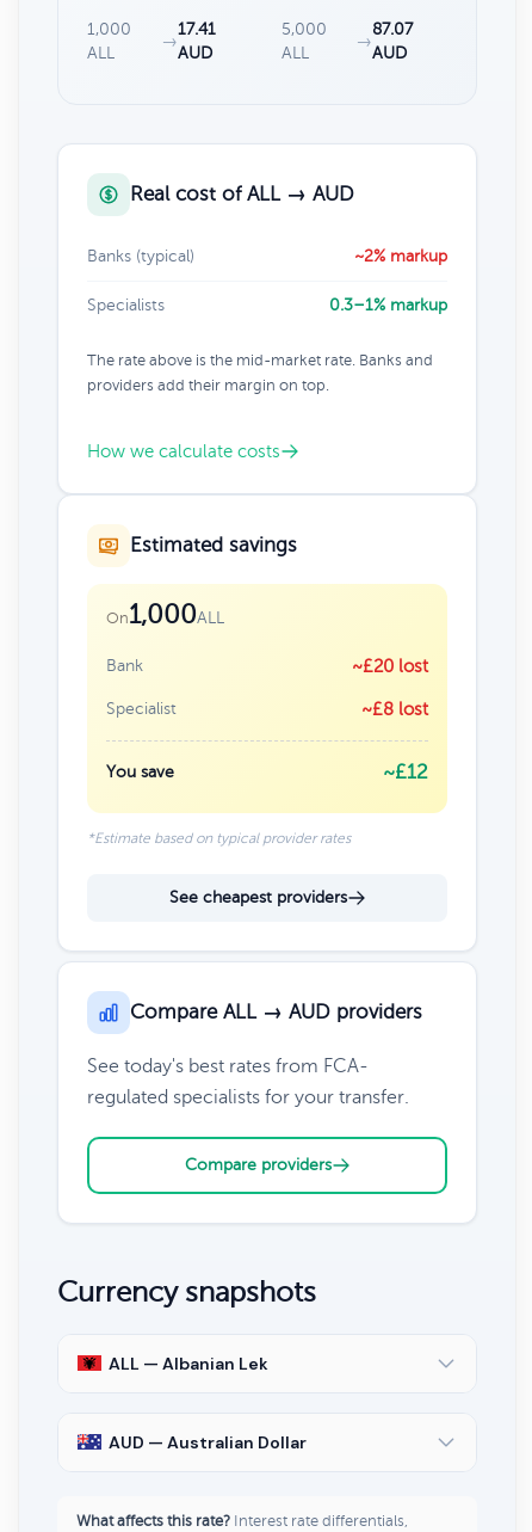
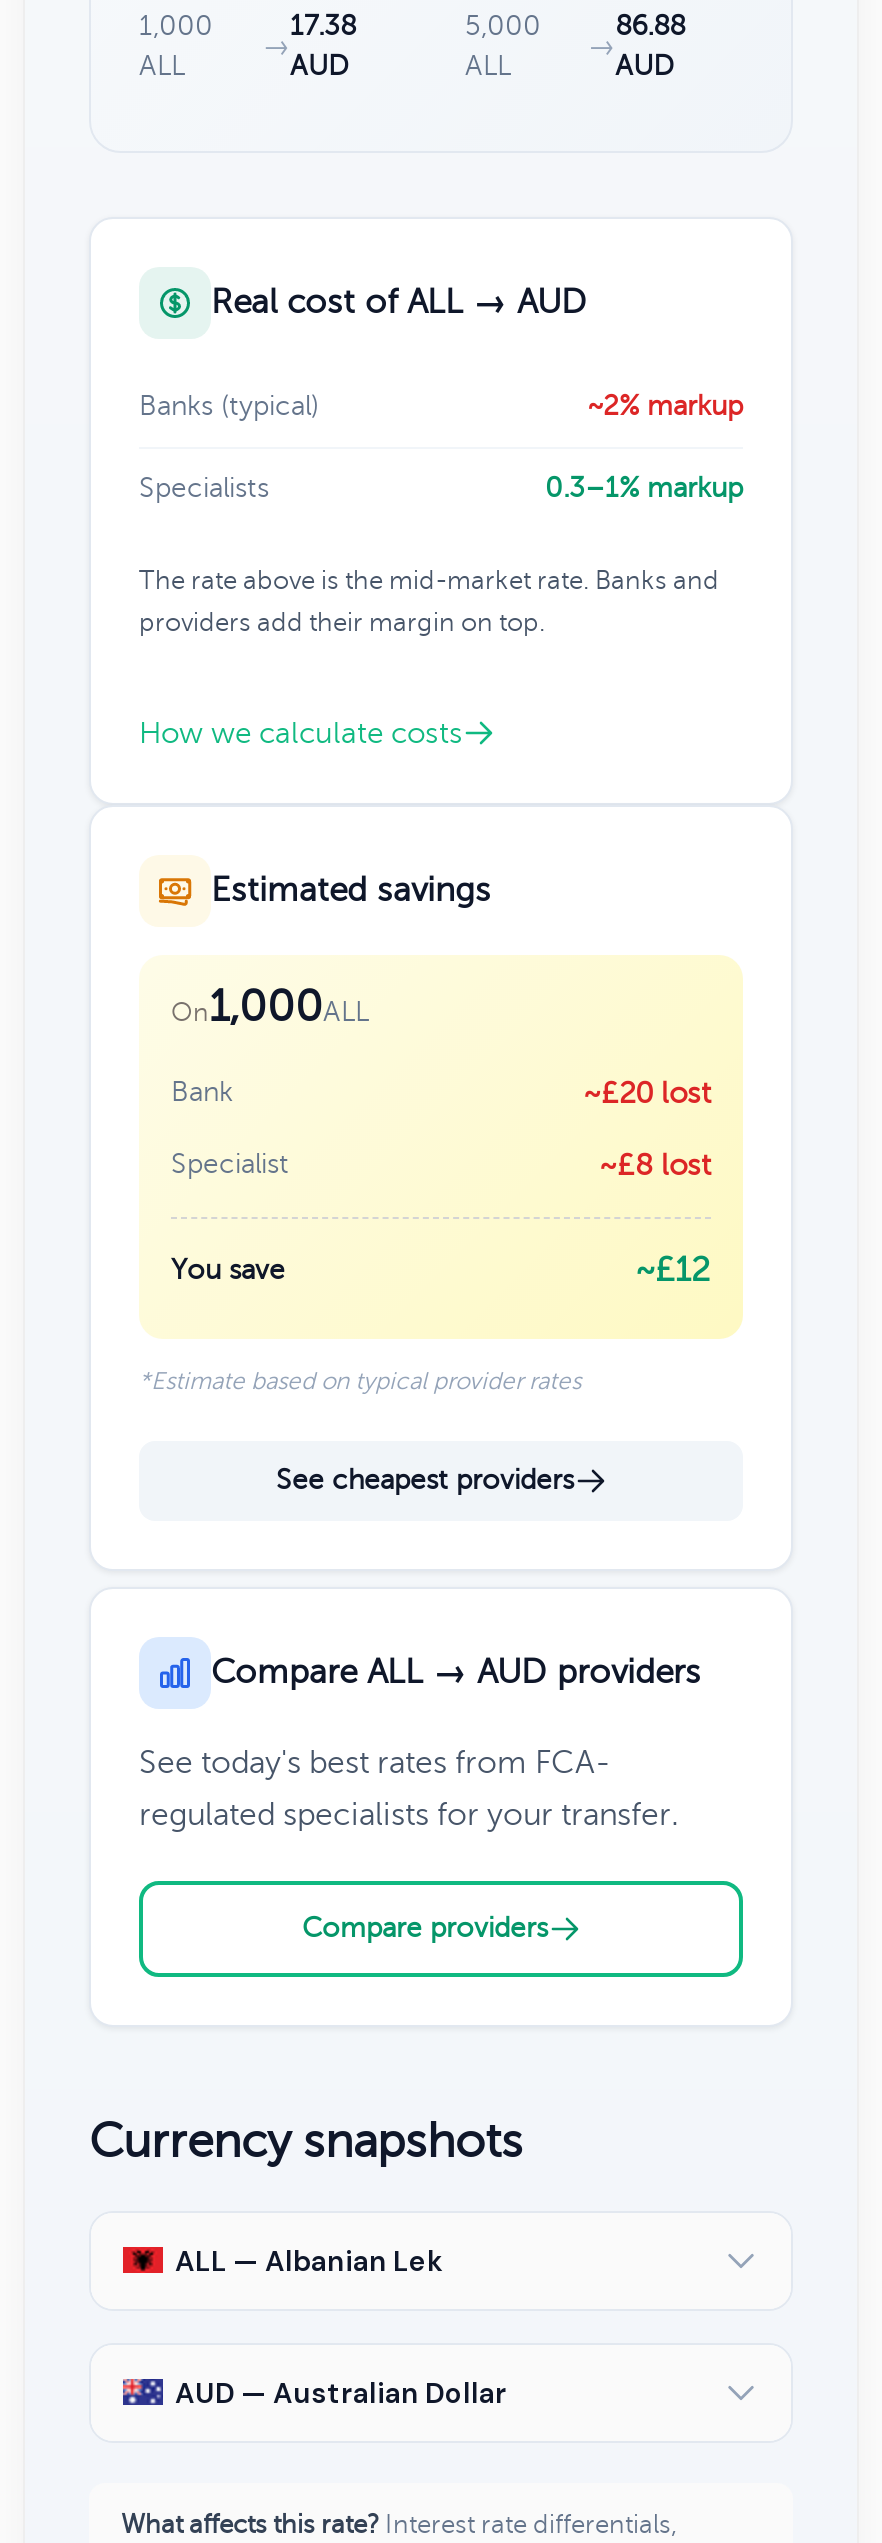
[178,20,216,38] 17.41 -> [290,10,356,40] 17.38
[372,20,412,38] 87.07 -> [615,10,685,40] 86.88

